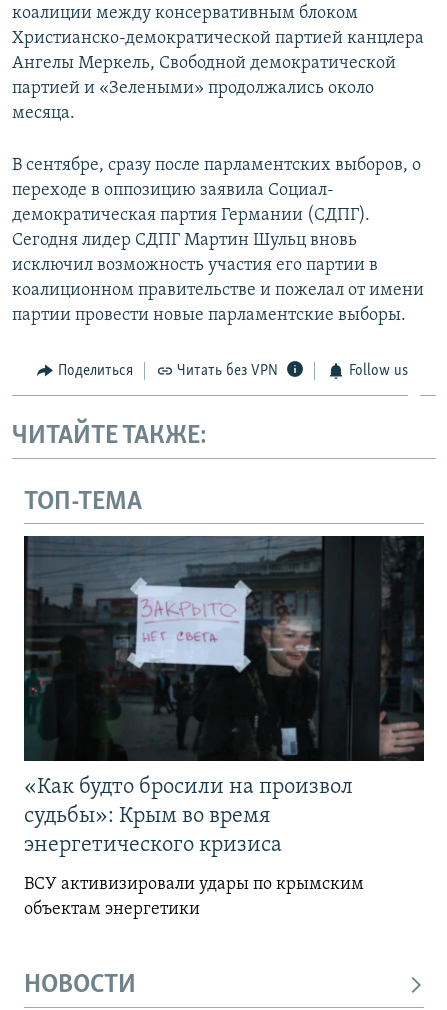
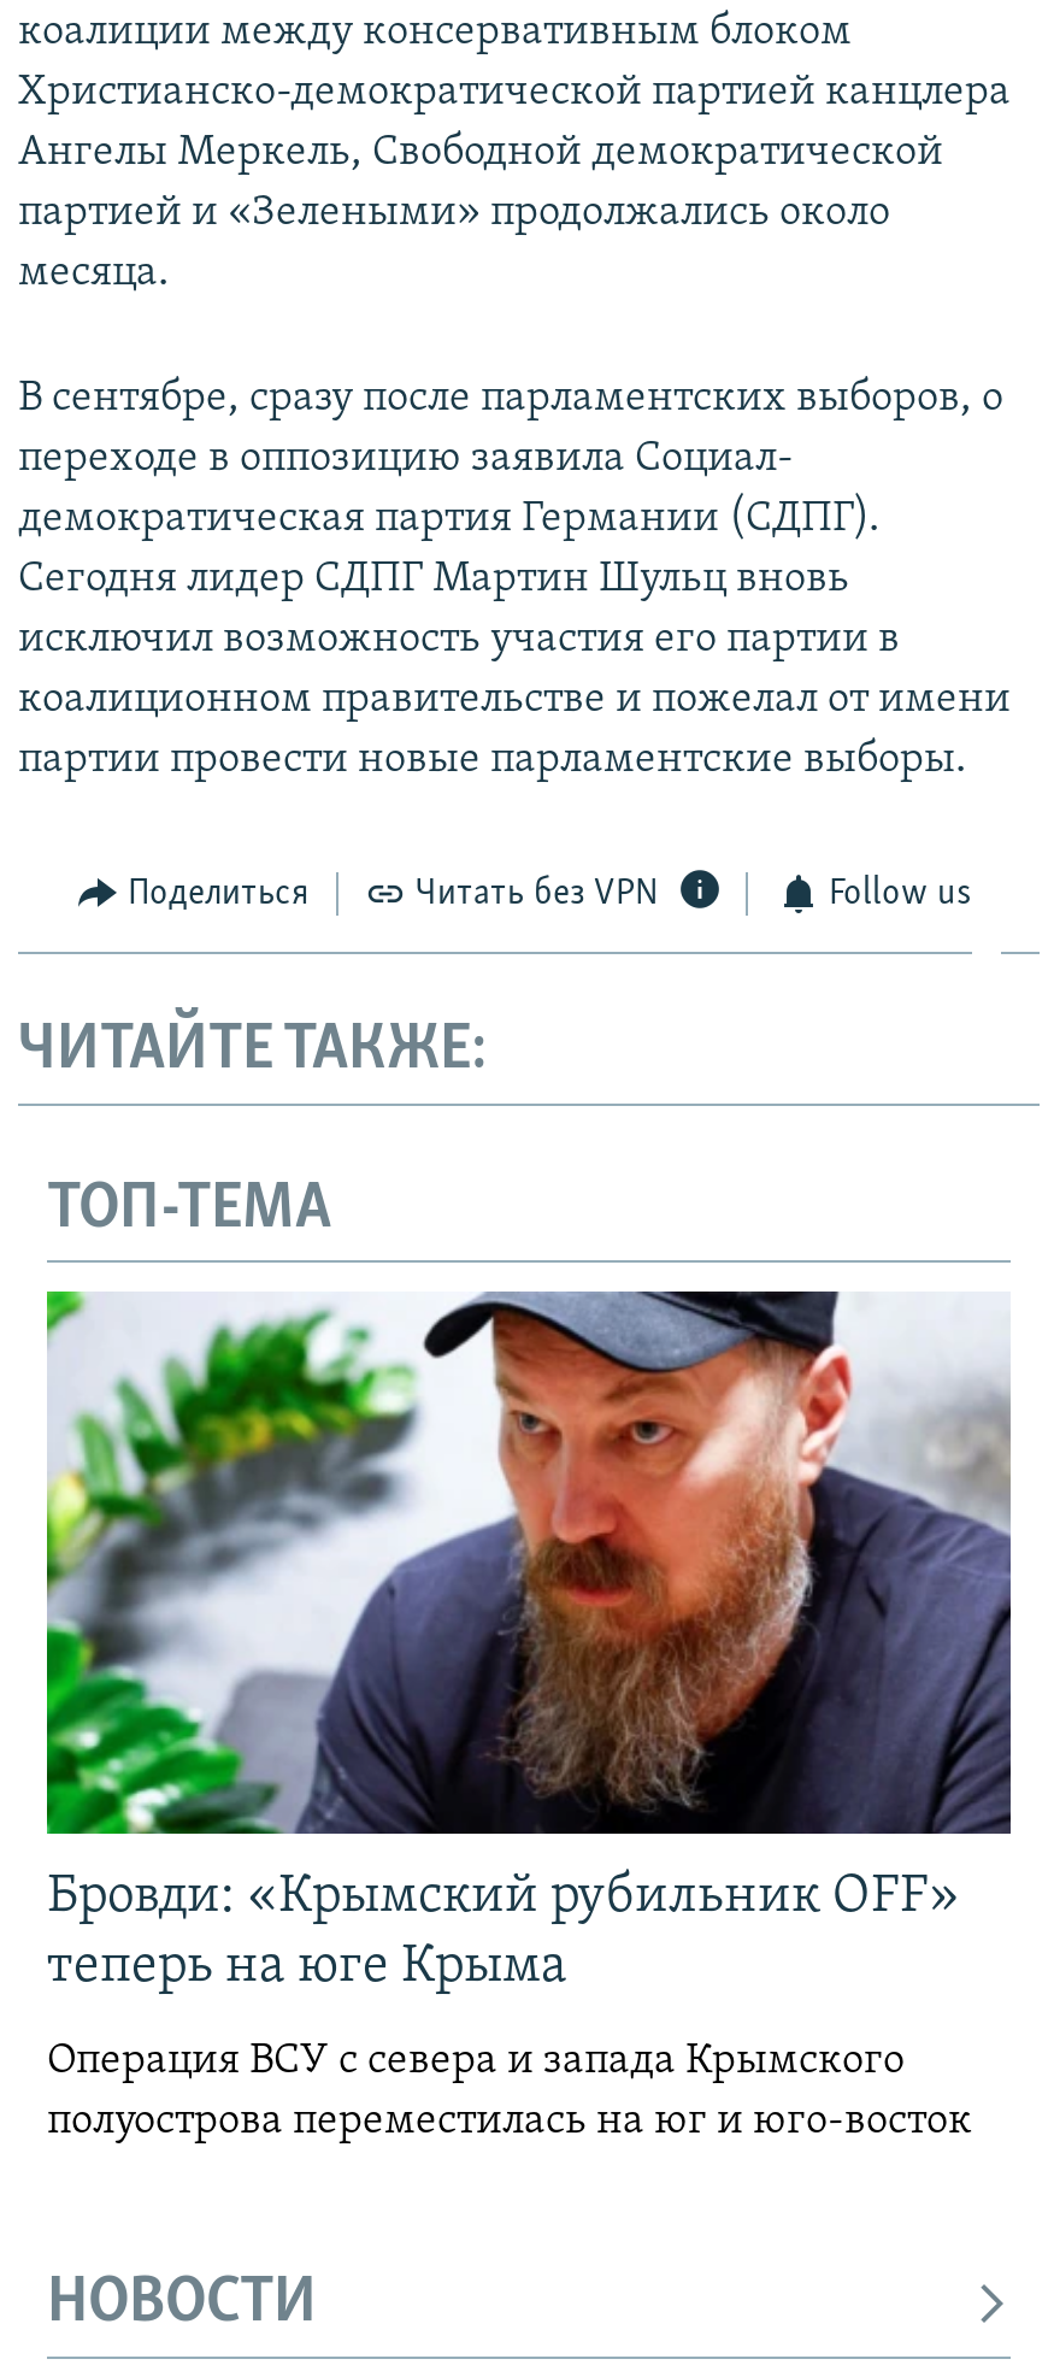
[23,535,425,857] [image] | «Как будто бросили на произвол | судьбы»: Крым во время | энергетического кризиса -> [45,1289,1013,1996] [image] | Бровди: «Крымский рубильник OFF» | теперь на юге Крыма
[24,875,364,919] ВСУ активизировали удары по крымским | объектам энергетики -> [47,2039,972,2145] Операция ВСУ с севера и запада Крымского | полуострова переместилась на юг и юго-восток

